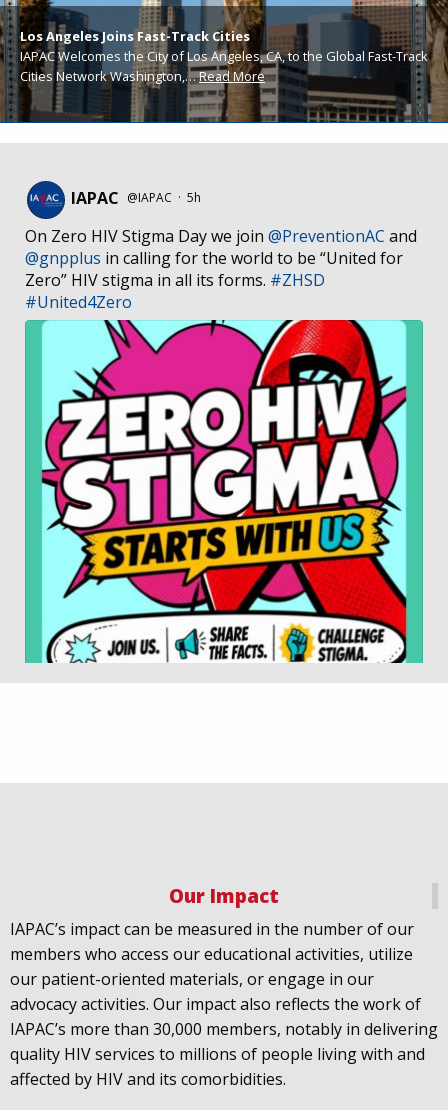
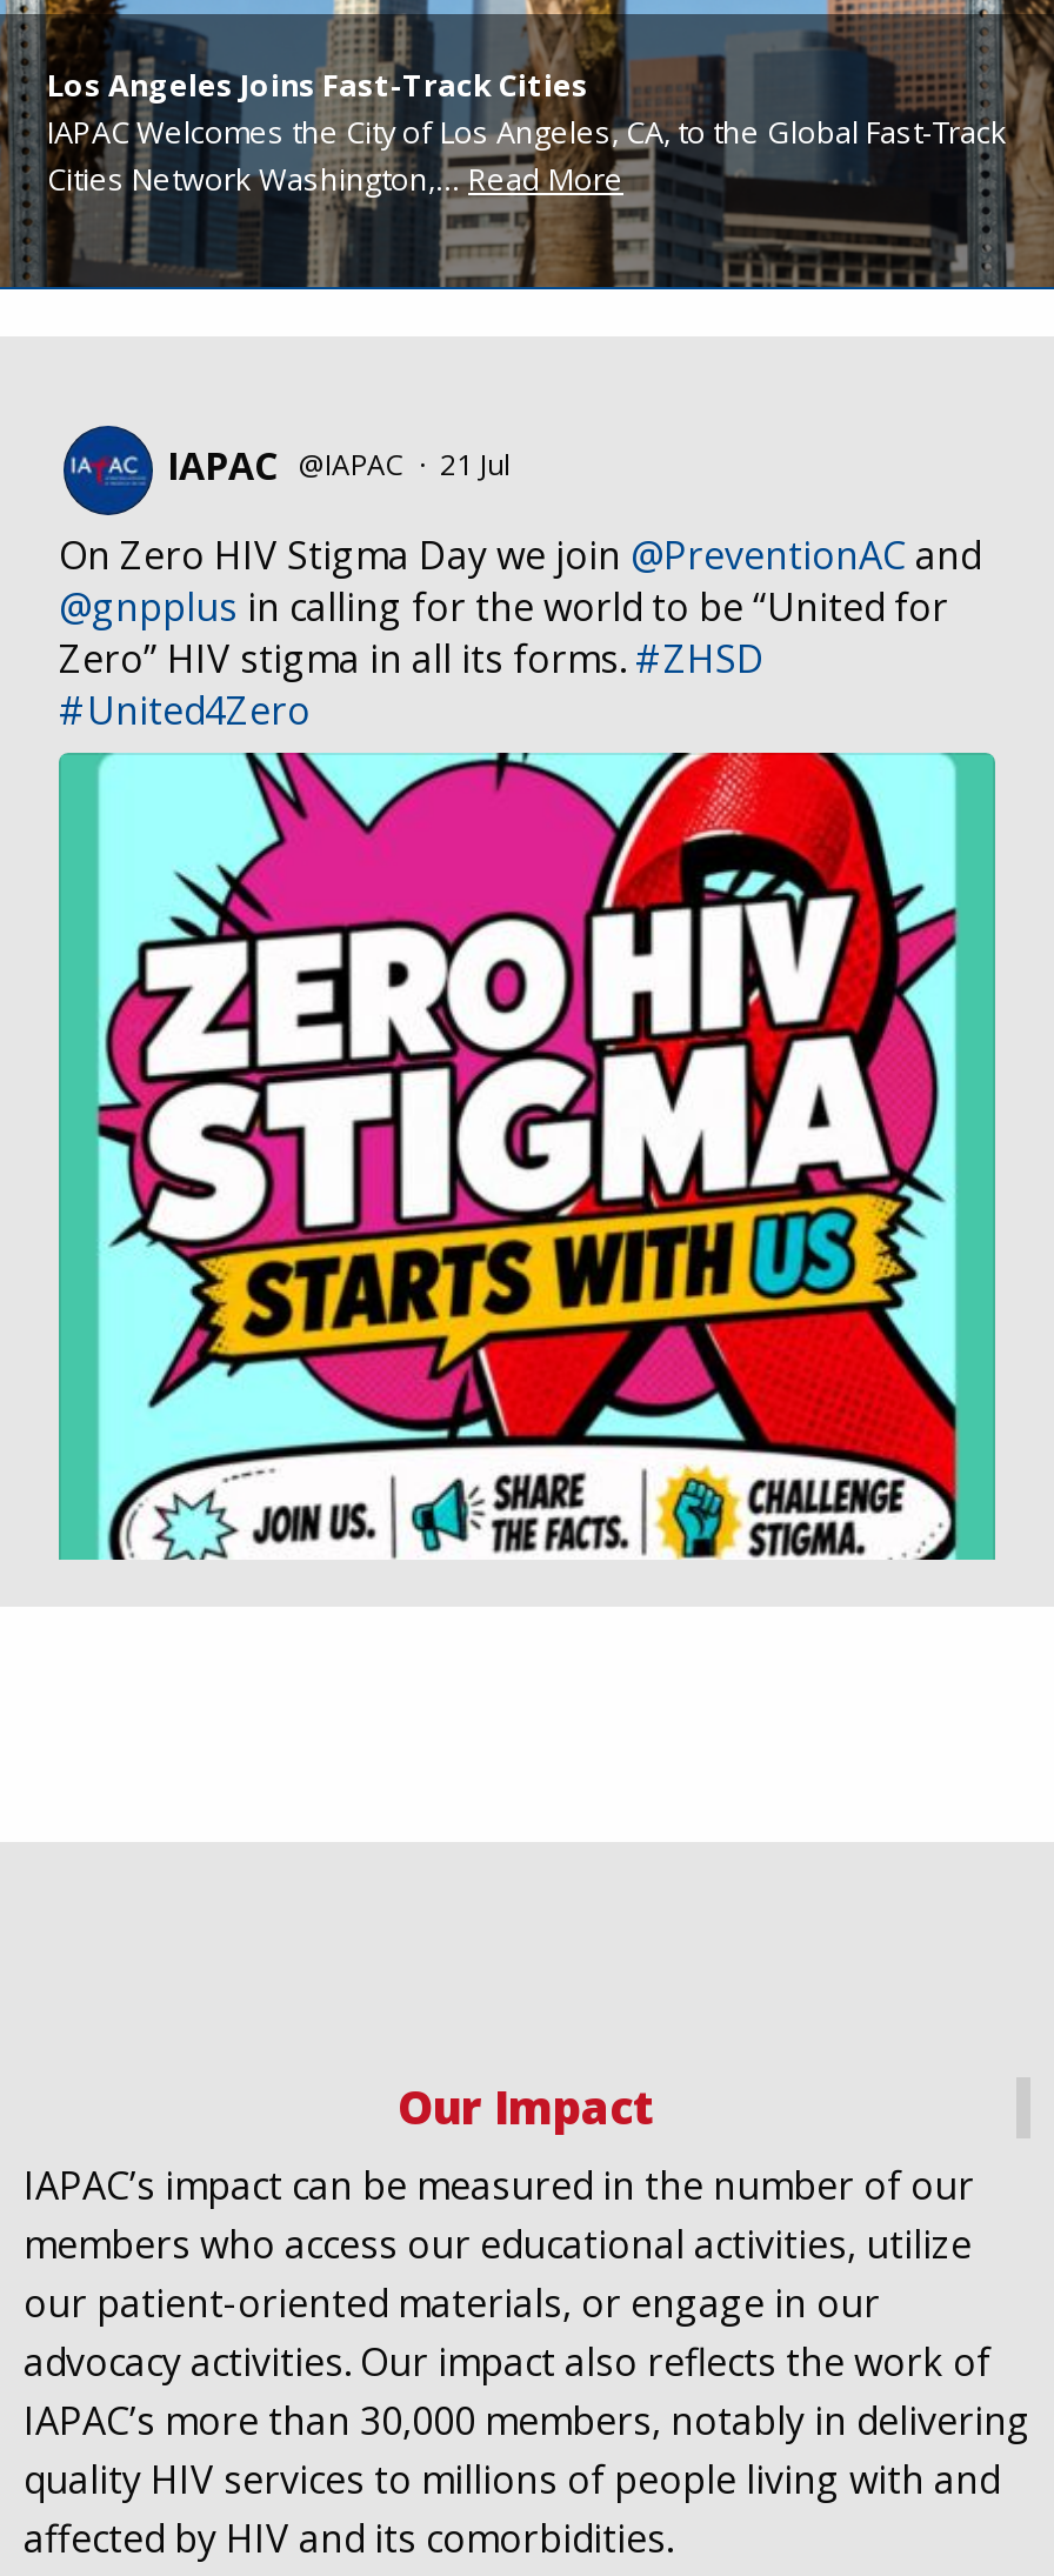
[71,187,204,209] IAPAC @IAPAC · 5h -> [167,440,518,492] IAPAC @IAPAC · 21 Jul

